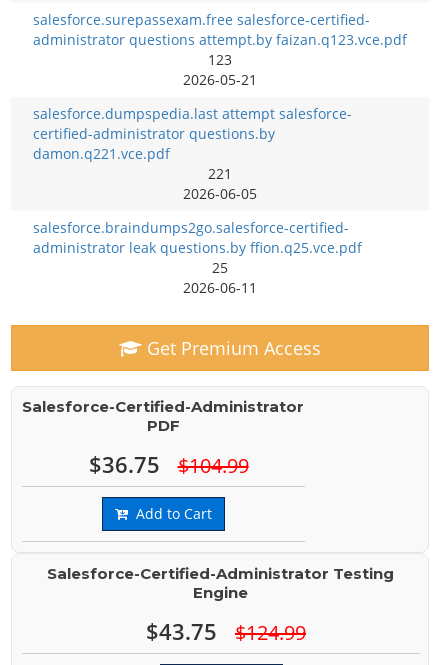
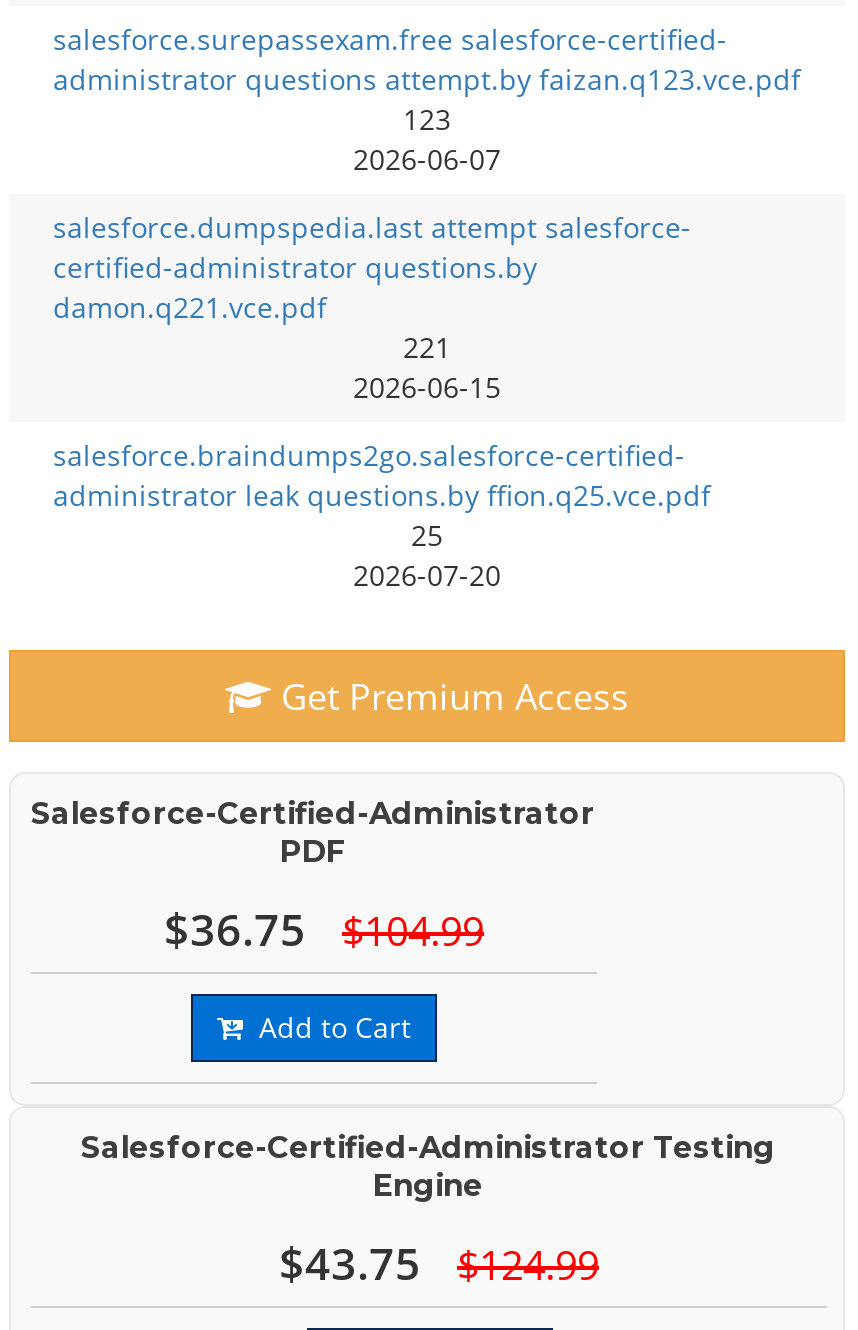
[183,70,257,89] 2026-05-21 -> [353,140,501,178] 2026-06-07
[183,184,257,203] 2026-06-05 -> [353,368,501,406] 2026-06-15
[183,278,257,297] 2026-06-11 -> [353,556,501,594] 2026-07-20

